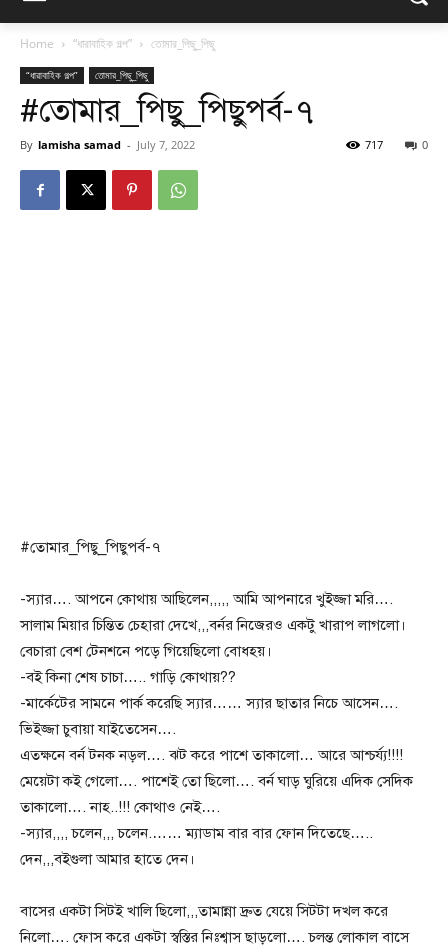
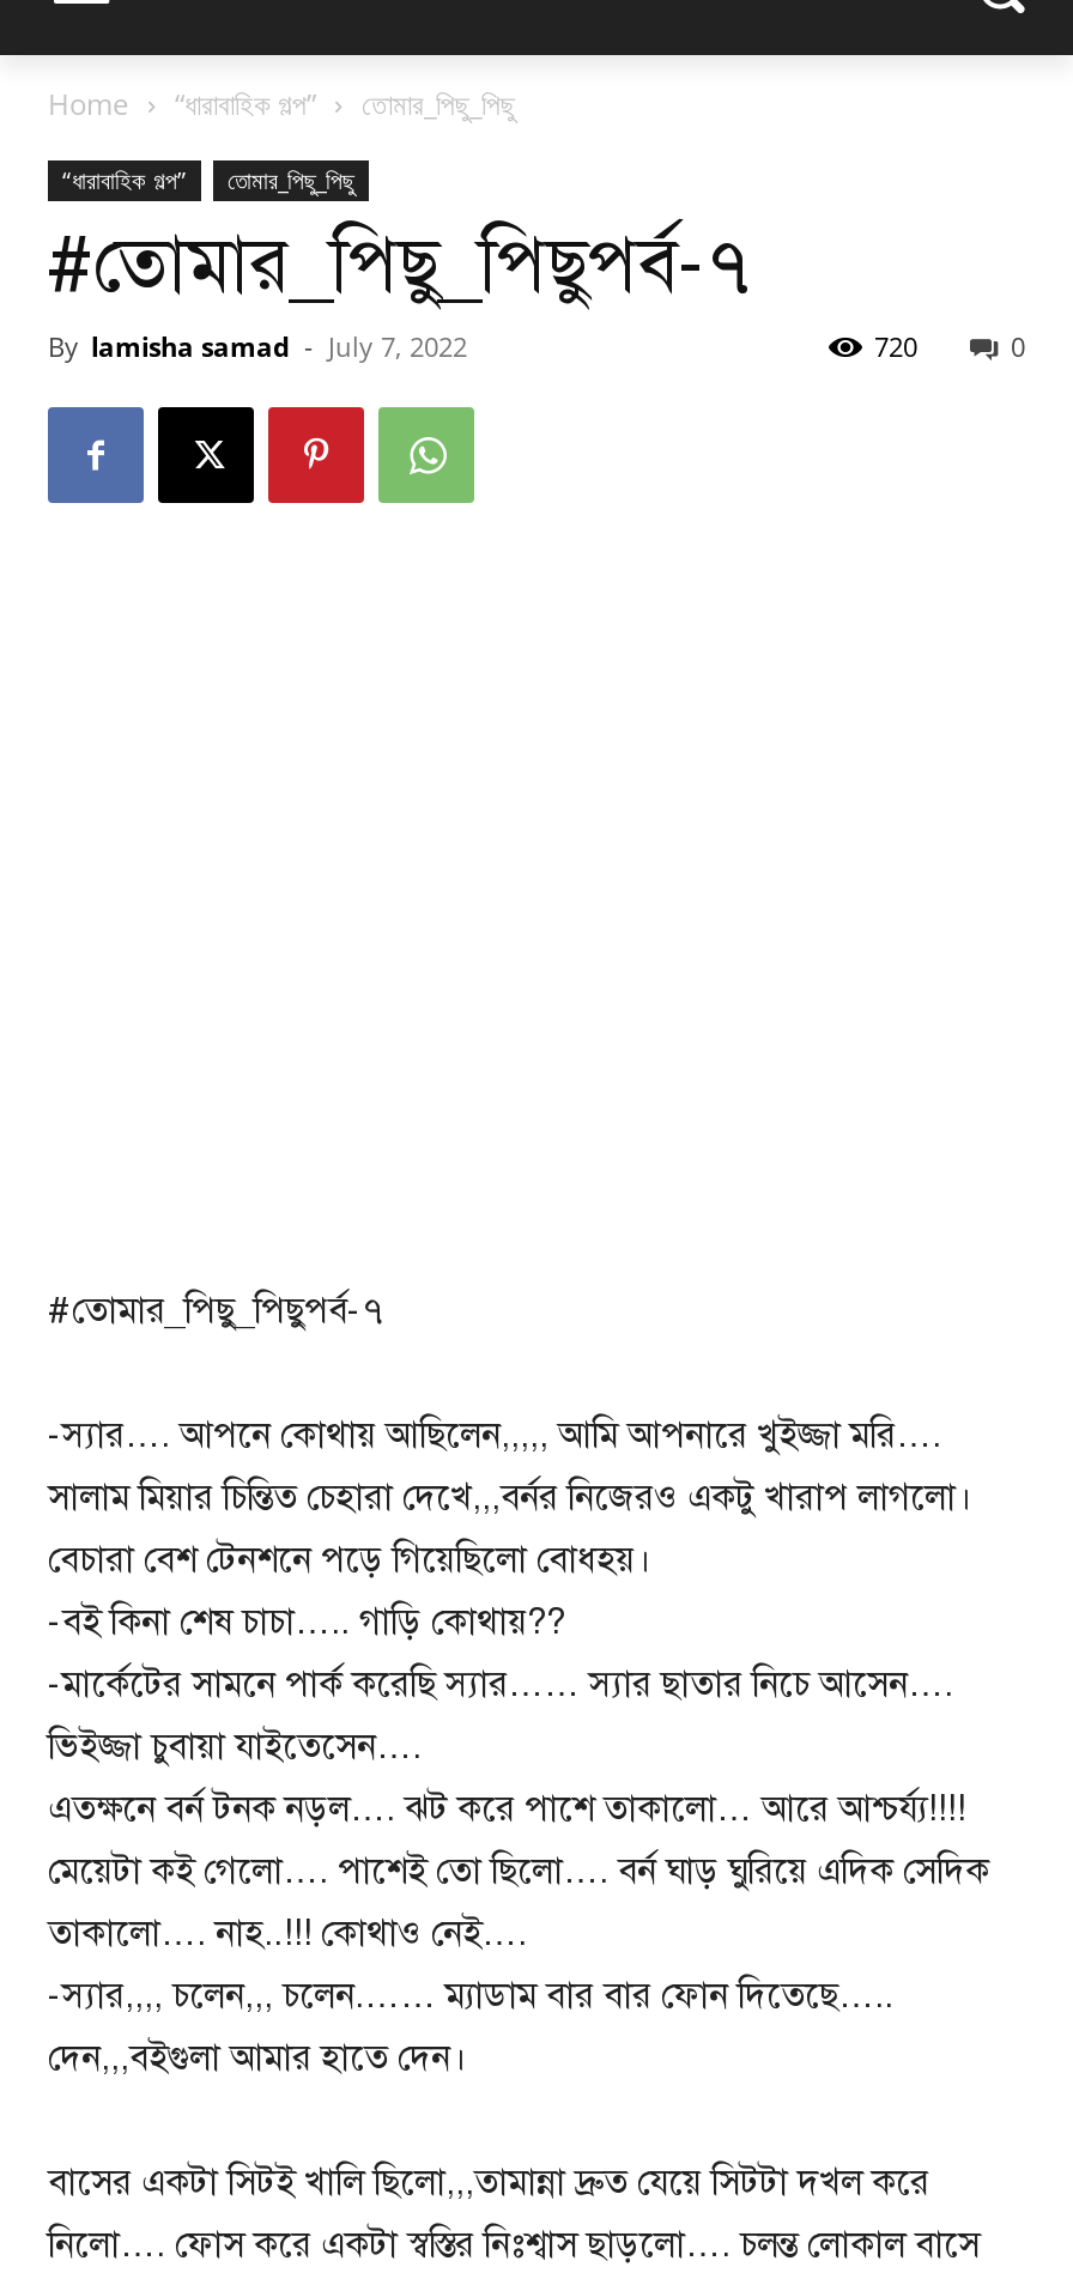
[365,137,383,152] 717 -> [874,328,917,364] 720

